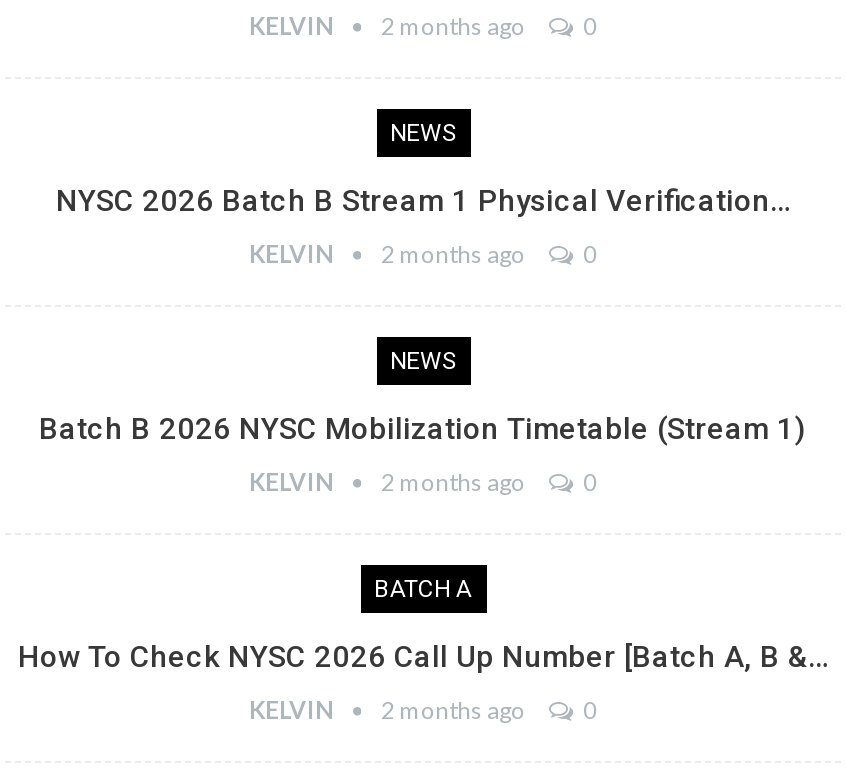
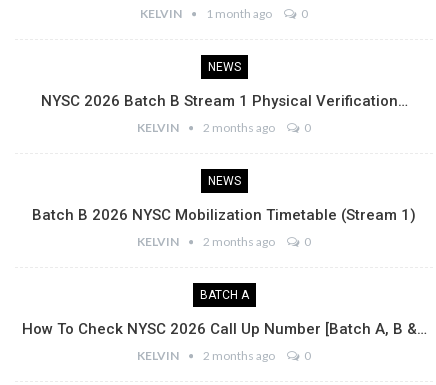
[249,11,597,41] KELVIN 2 months ago 0 -> [140,6,308,21] KELVIN 1 month ago 0

